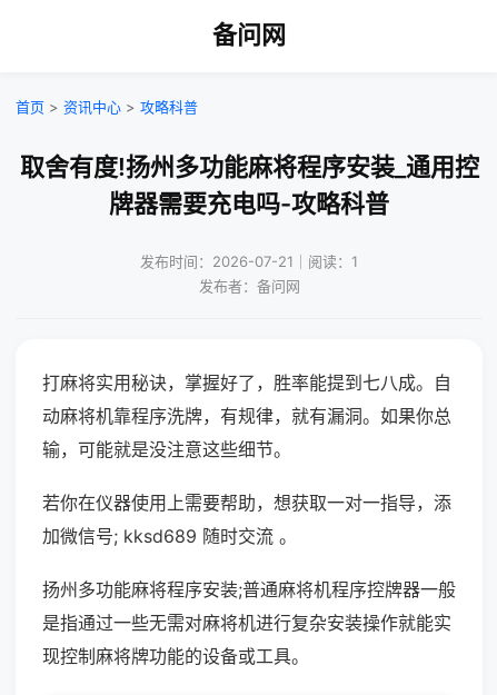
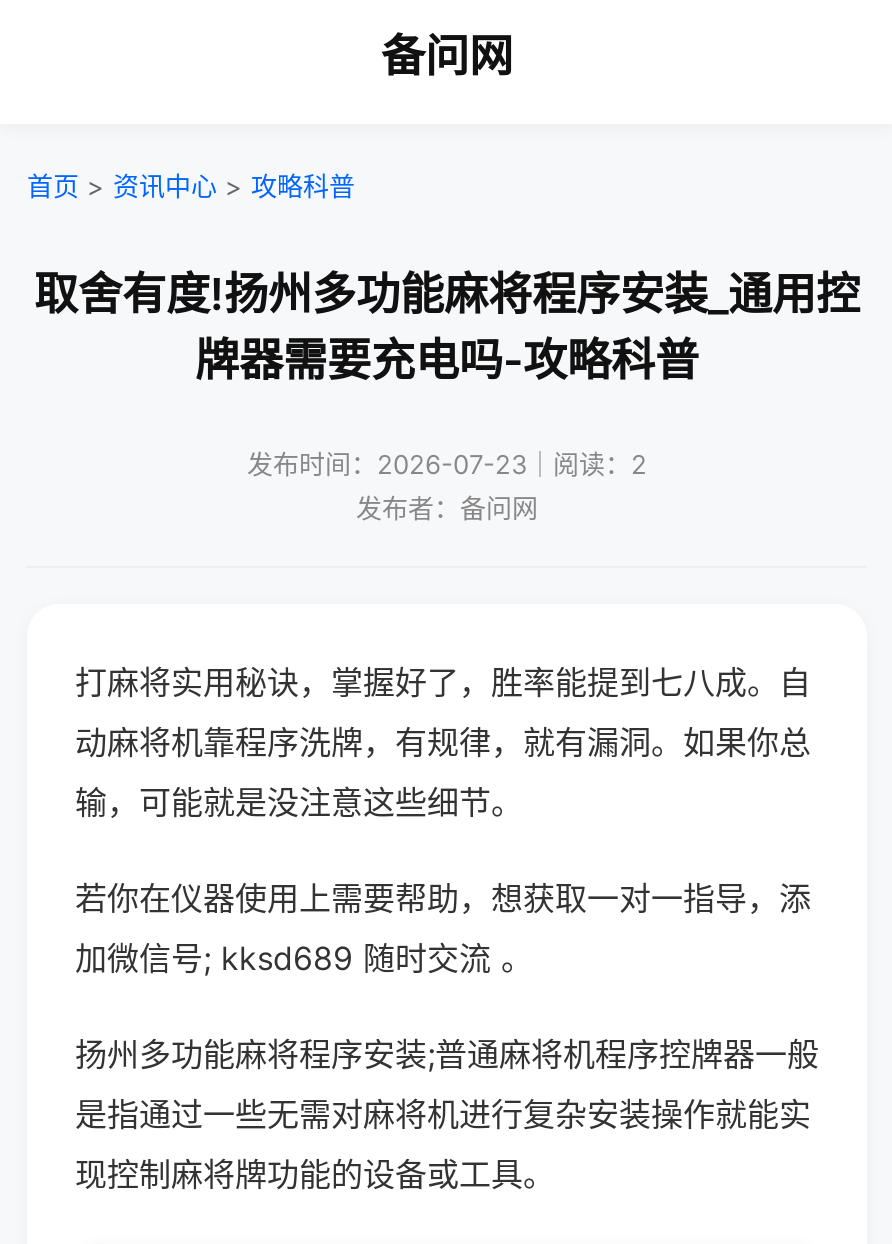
[140,252,358,270] 发布时间：2026-07-21｜阅读：1 -> [247,448,647,480] 发布时间：2026-07-23｜阅读：2

